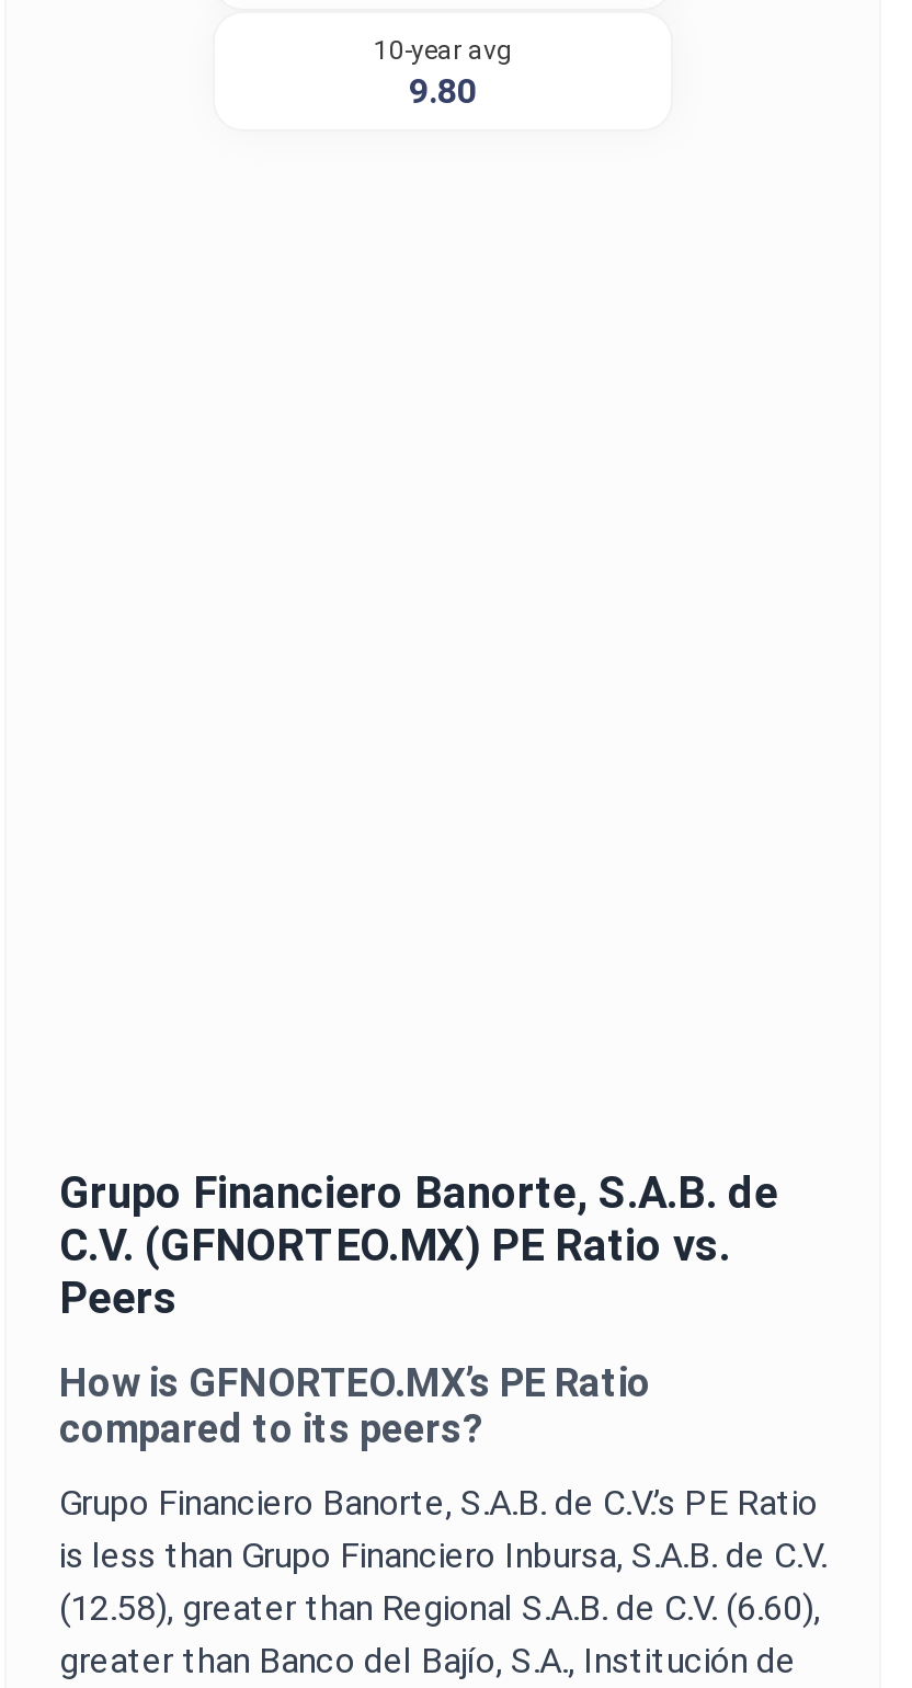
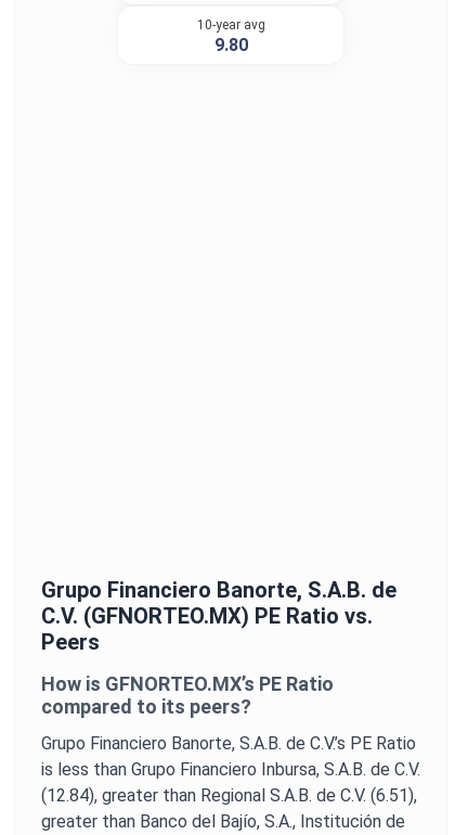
[59,1587,820,1629] (12.58), greater than Regional S.A.B. de C.V. (6.60), -> [41,785,417,806] (12.84), greater than Regional S.A.B. de C.V. (6.51),

